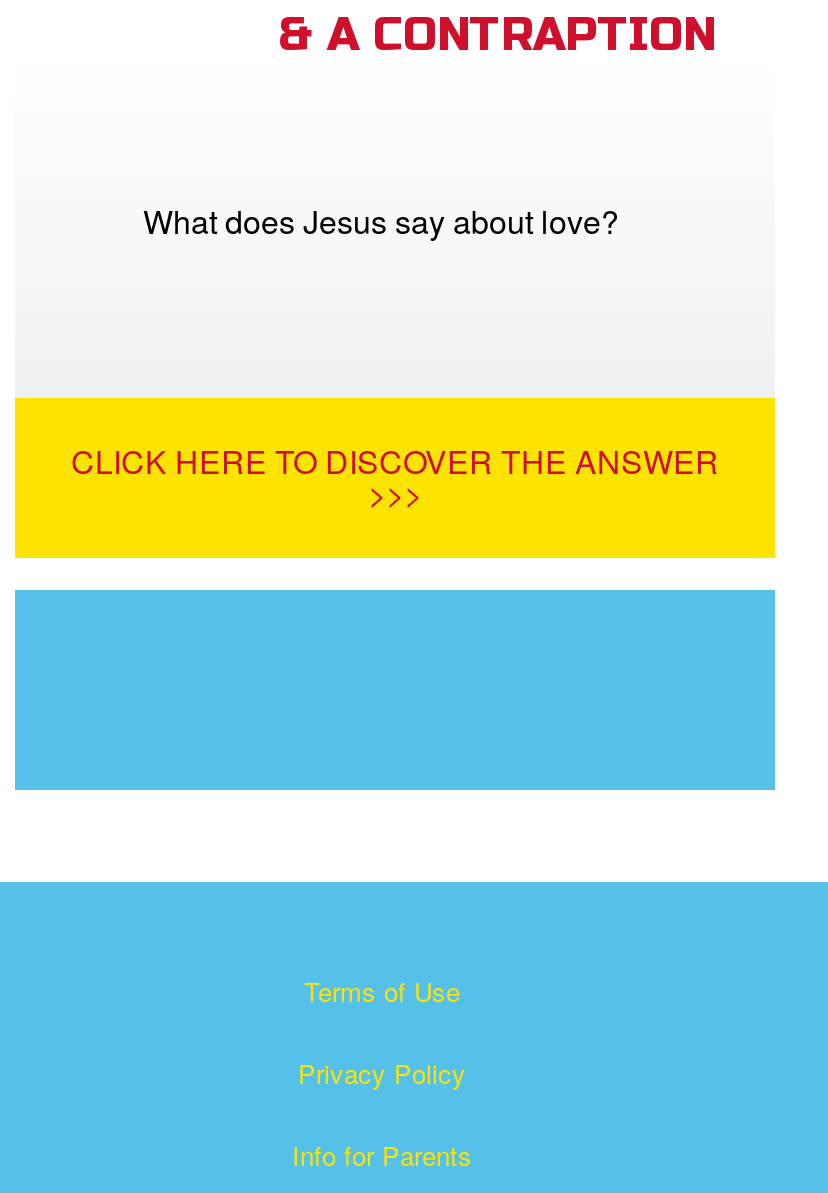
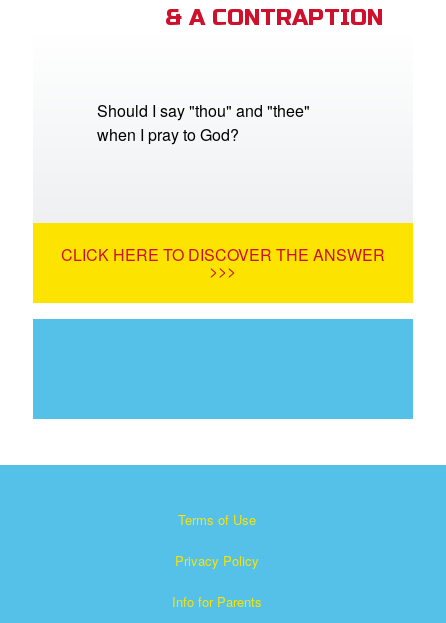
[143,199,619,245] What does Jesus say about love? -> [97,99,310,146] Should I say "thou" and "thee" | when I pray to God?

